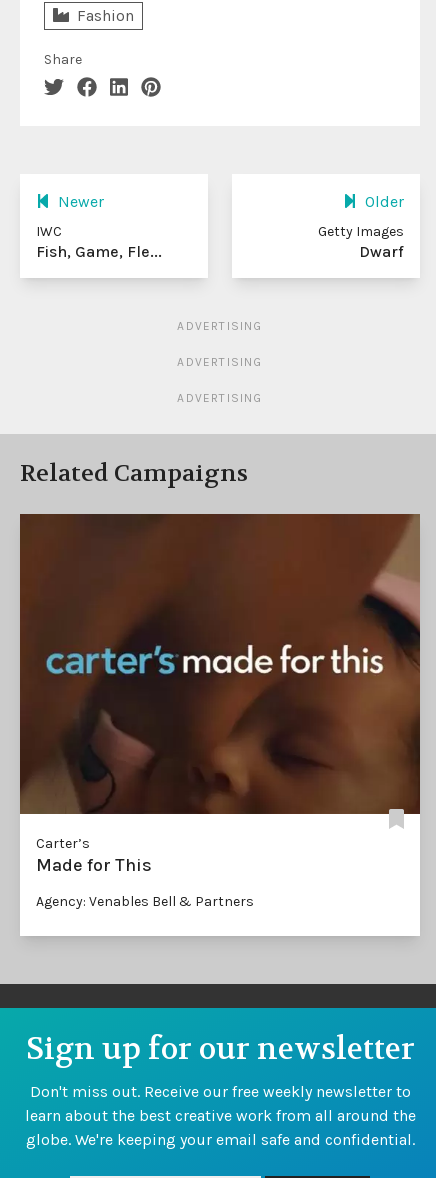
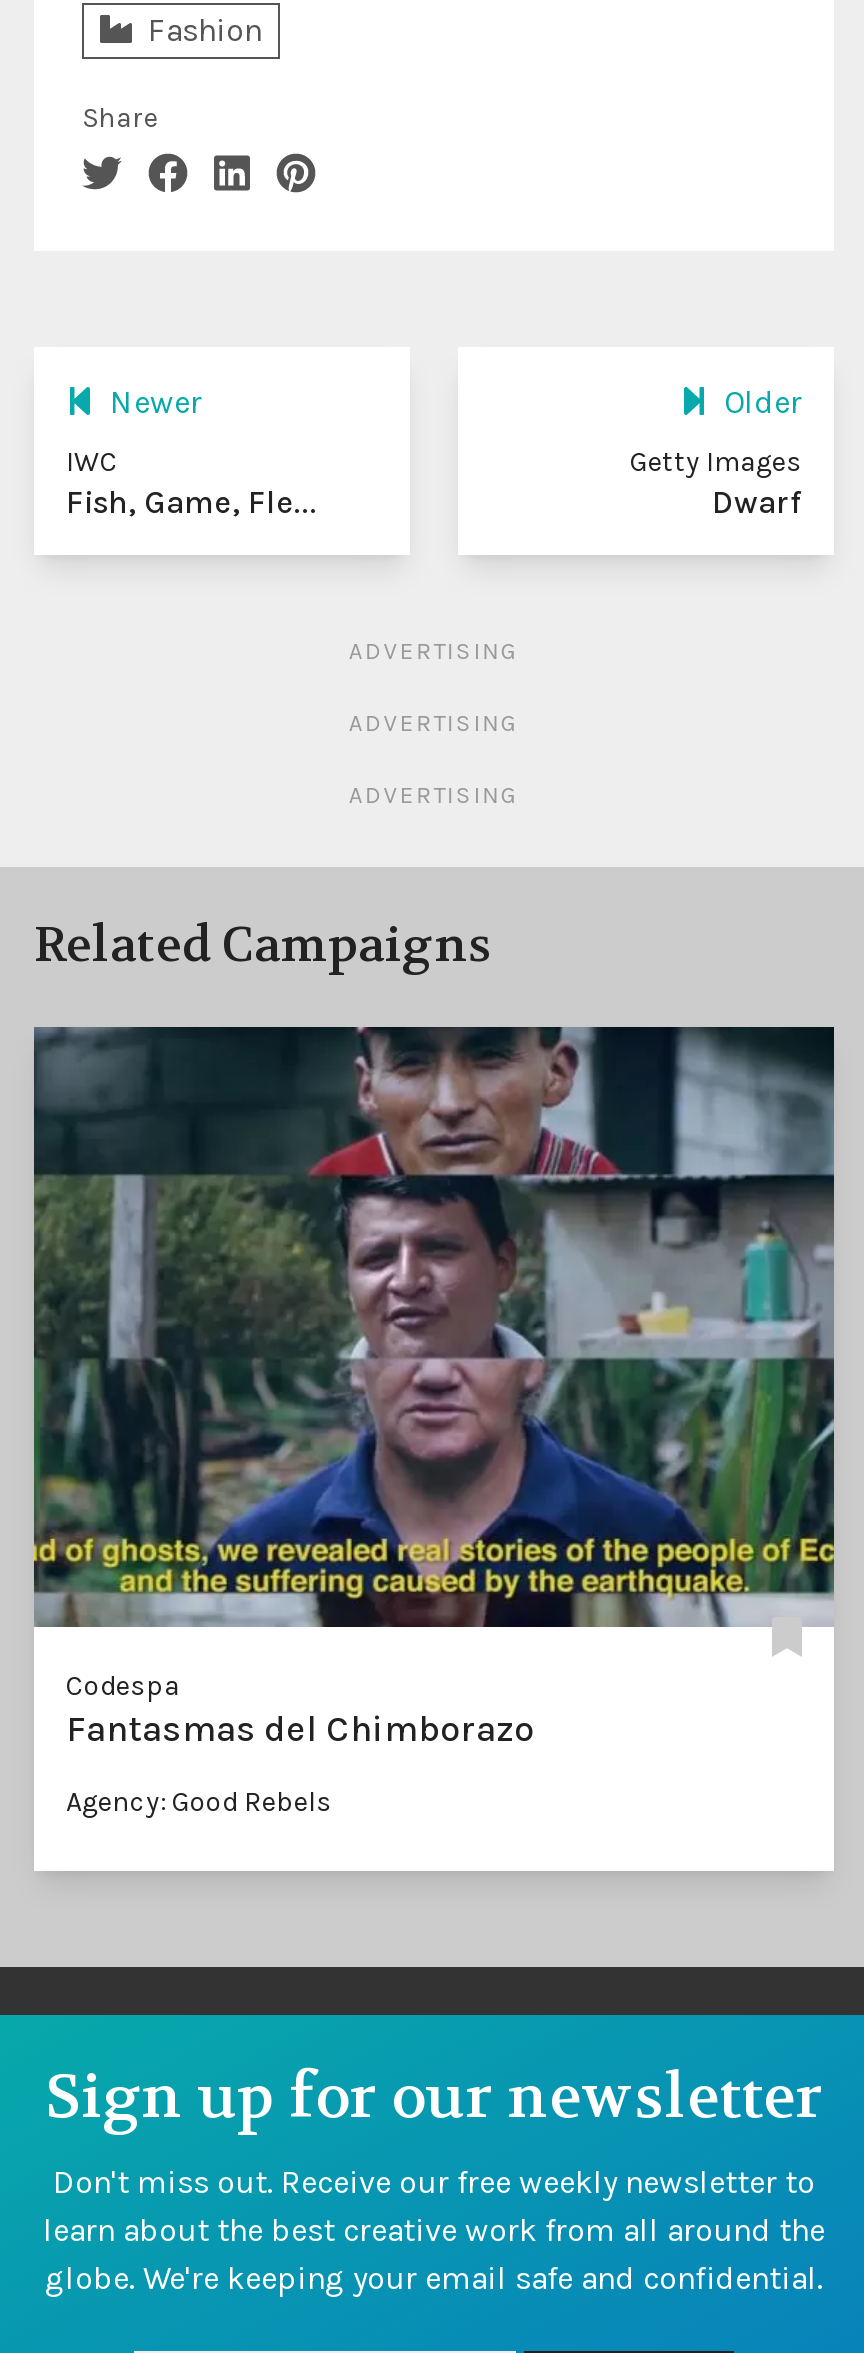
[19,513,421,876] [image] | Carter’s | Made for This -> [32,1025,836,1751] [image] | Codespa | Fantasmas del Chimborazo
[36,893,254,910] Agency: Venables Bell & Partners -> [66,1785,332,1819] Agency: Good Rebels

